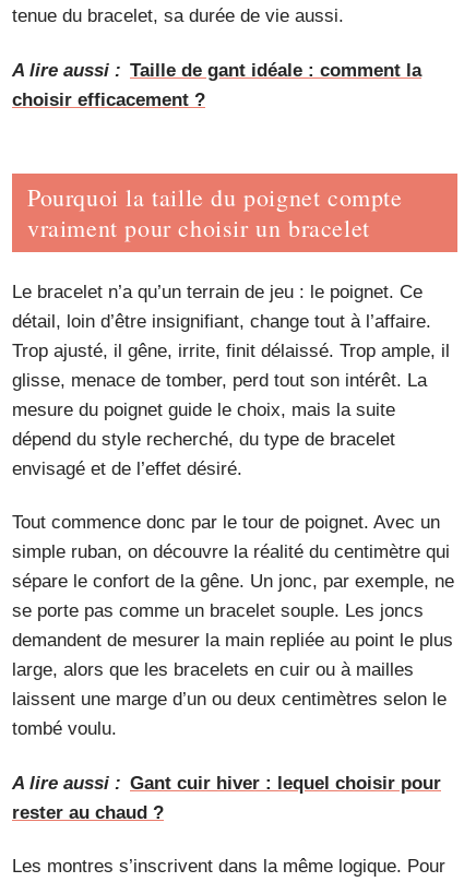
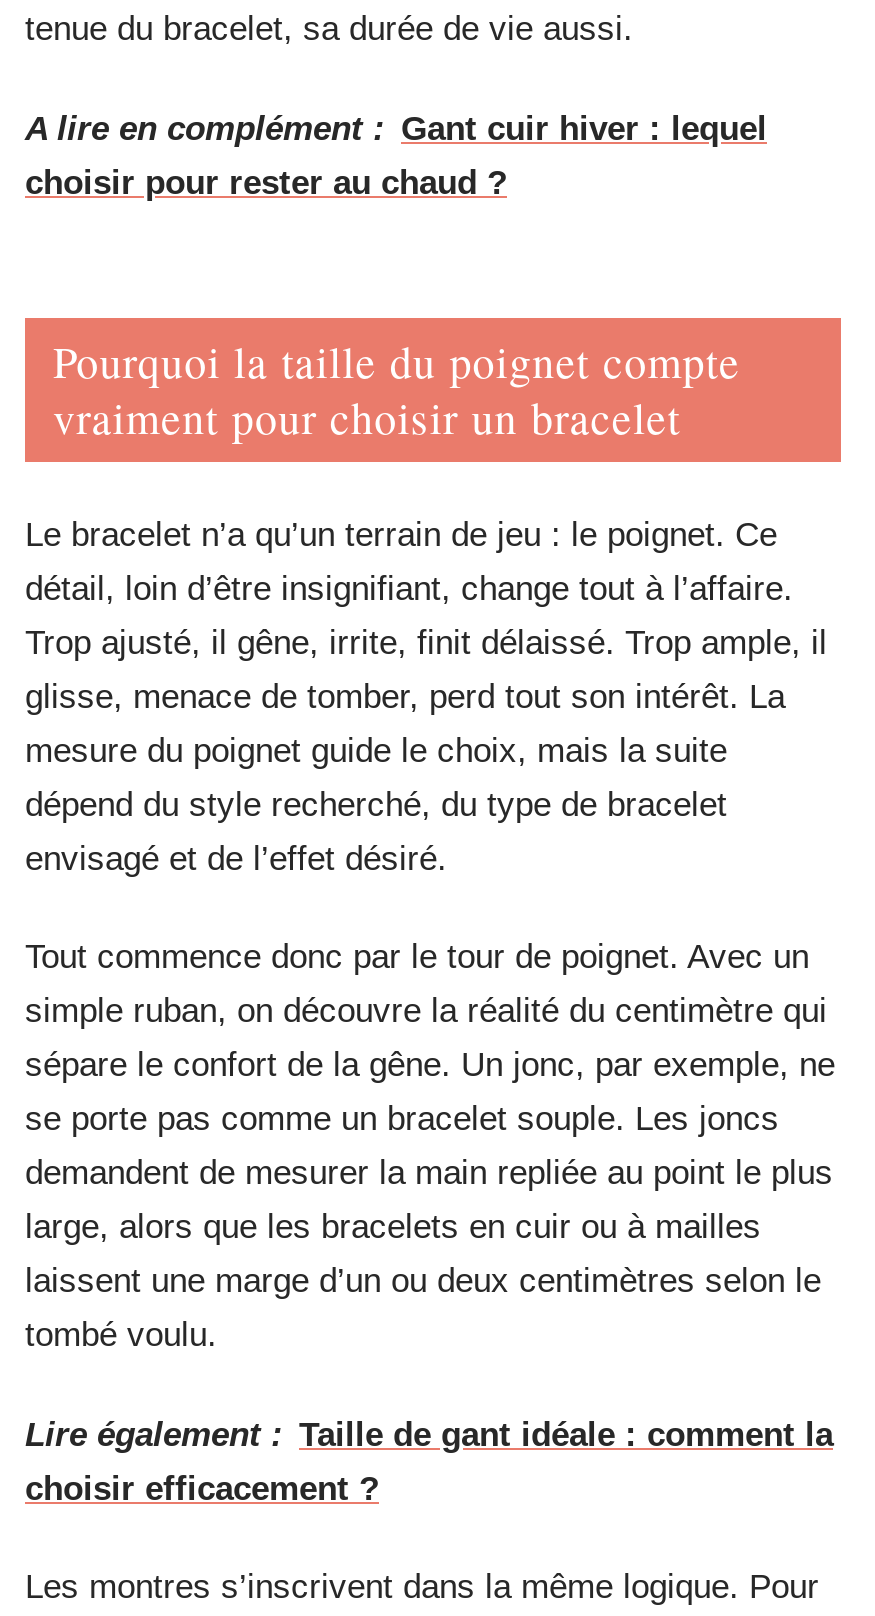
[12,59,421,80] A lire aussi : Taille de gant idéale : comment la -> [25,109,767,201] A lire en complément : Gant cuir hiver : lequel | choisir pour rester au chaud ?
moved [12,89,205,110] -> [25,1469,379,1507]: choisir efficacement ?
[12,772,441,823] A lire aussi : Gant cuir hiver : lequel choisir pour | rester au chaud ? -> [25,1415,833,1453] Lire également : Taille de gant idéale : comment la

